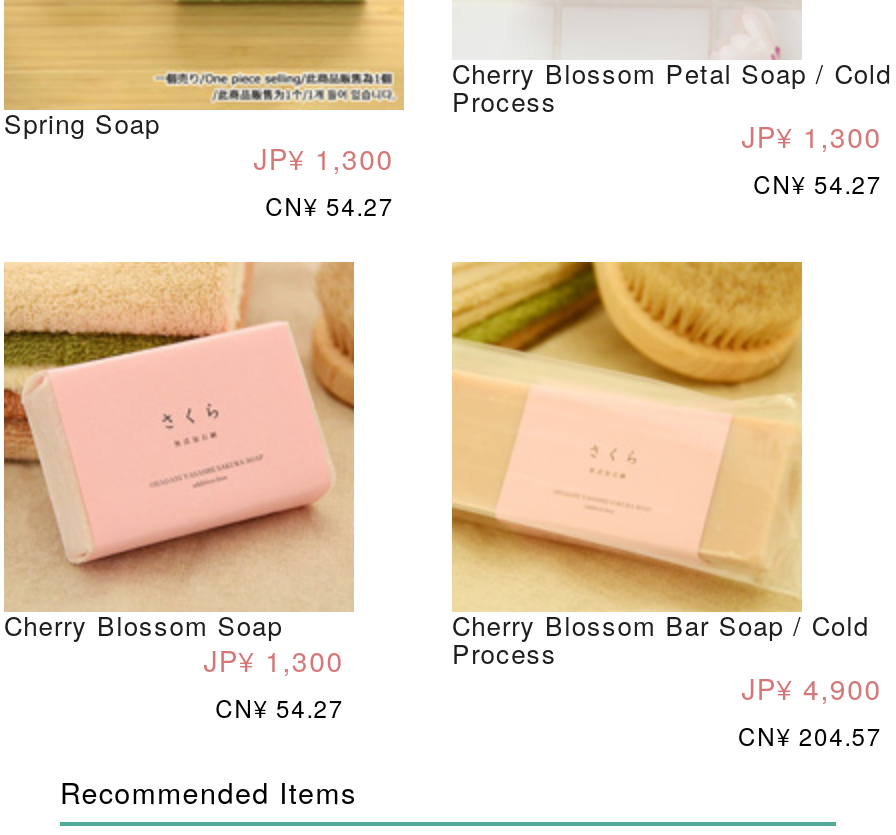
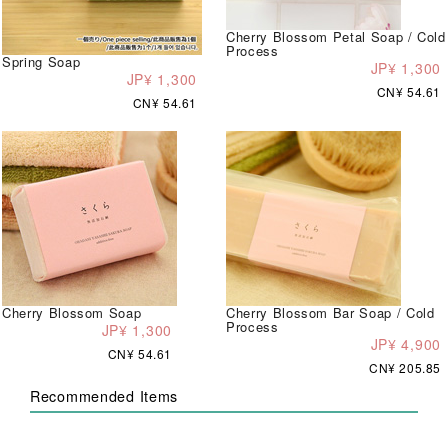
[753,165,882,199] CN¥ 54.27 -> [377,83,441,100] CN¥ 54.61
[265,187,394,221] CN¥ 54.27 -> [133,94,197,111] CN¥ 54.61
[215,689,344,723] CN¥ 54.27 -> [108,345,172,362] CN¥ 54.61
[738,717,882,751] CN¥ 204.57 -> [369,359,441,376] CN¥ 205.85

